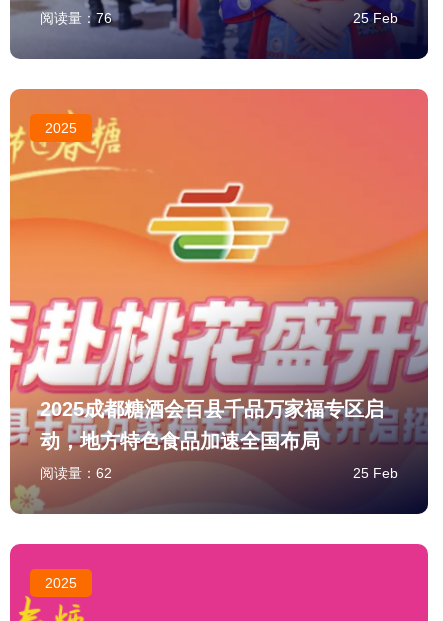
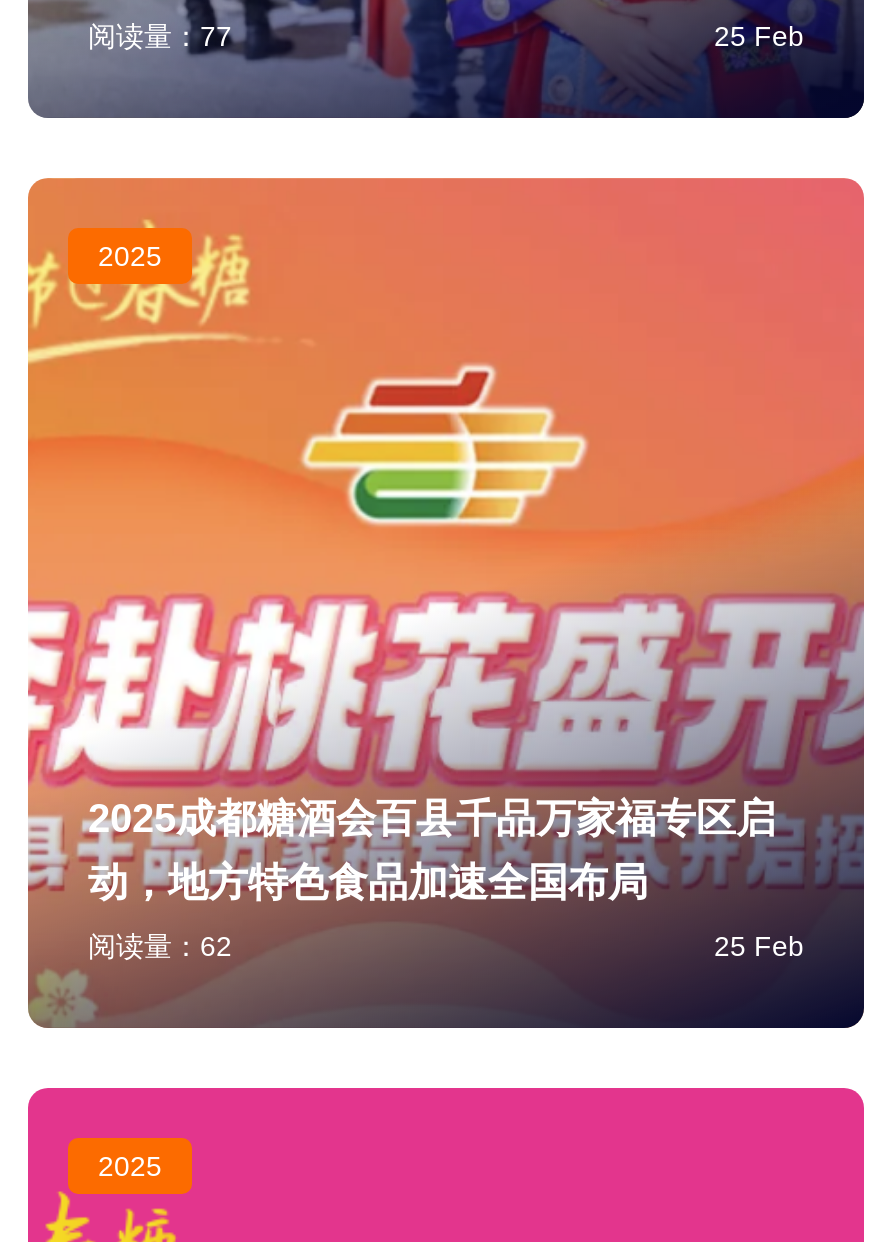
[40,10,112,26] 阅读量：76 -> [88,20,232,52] 阅读量：77

